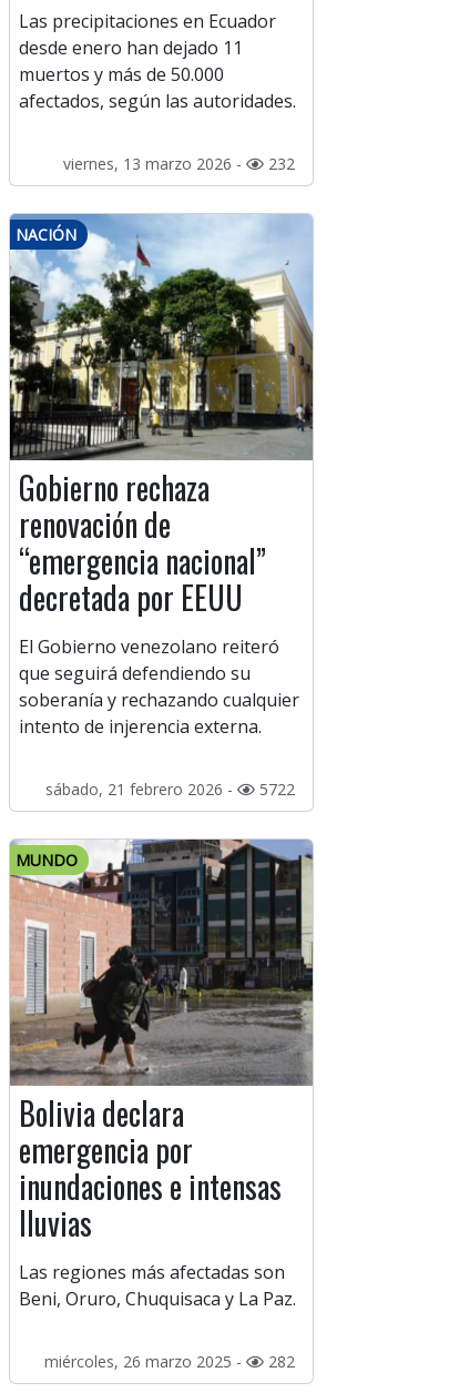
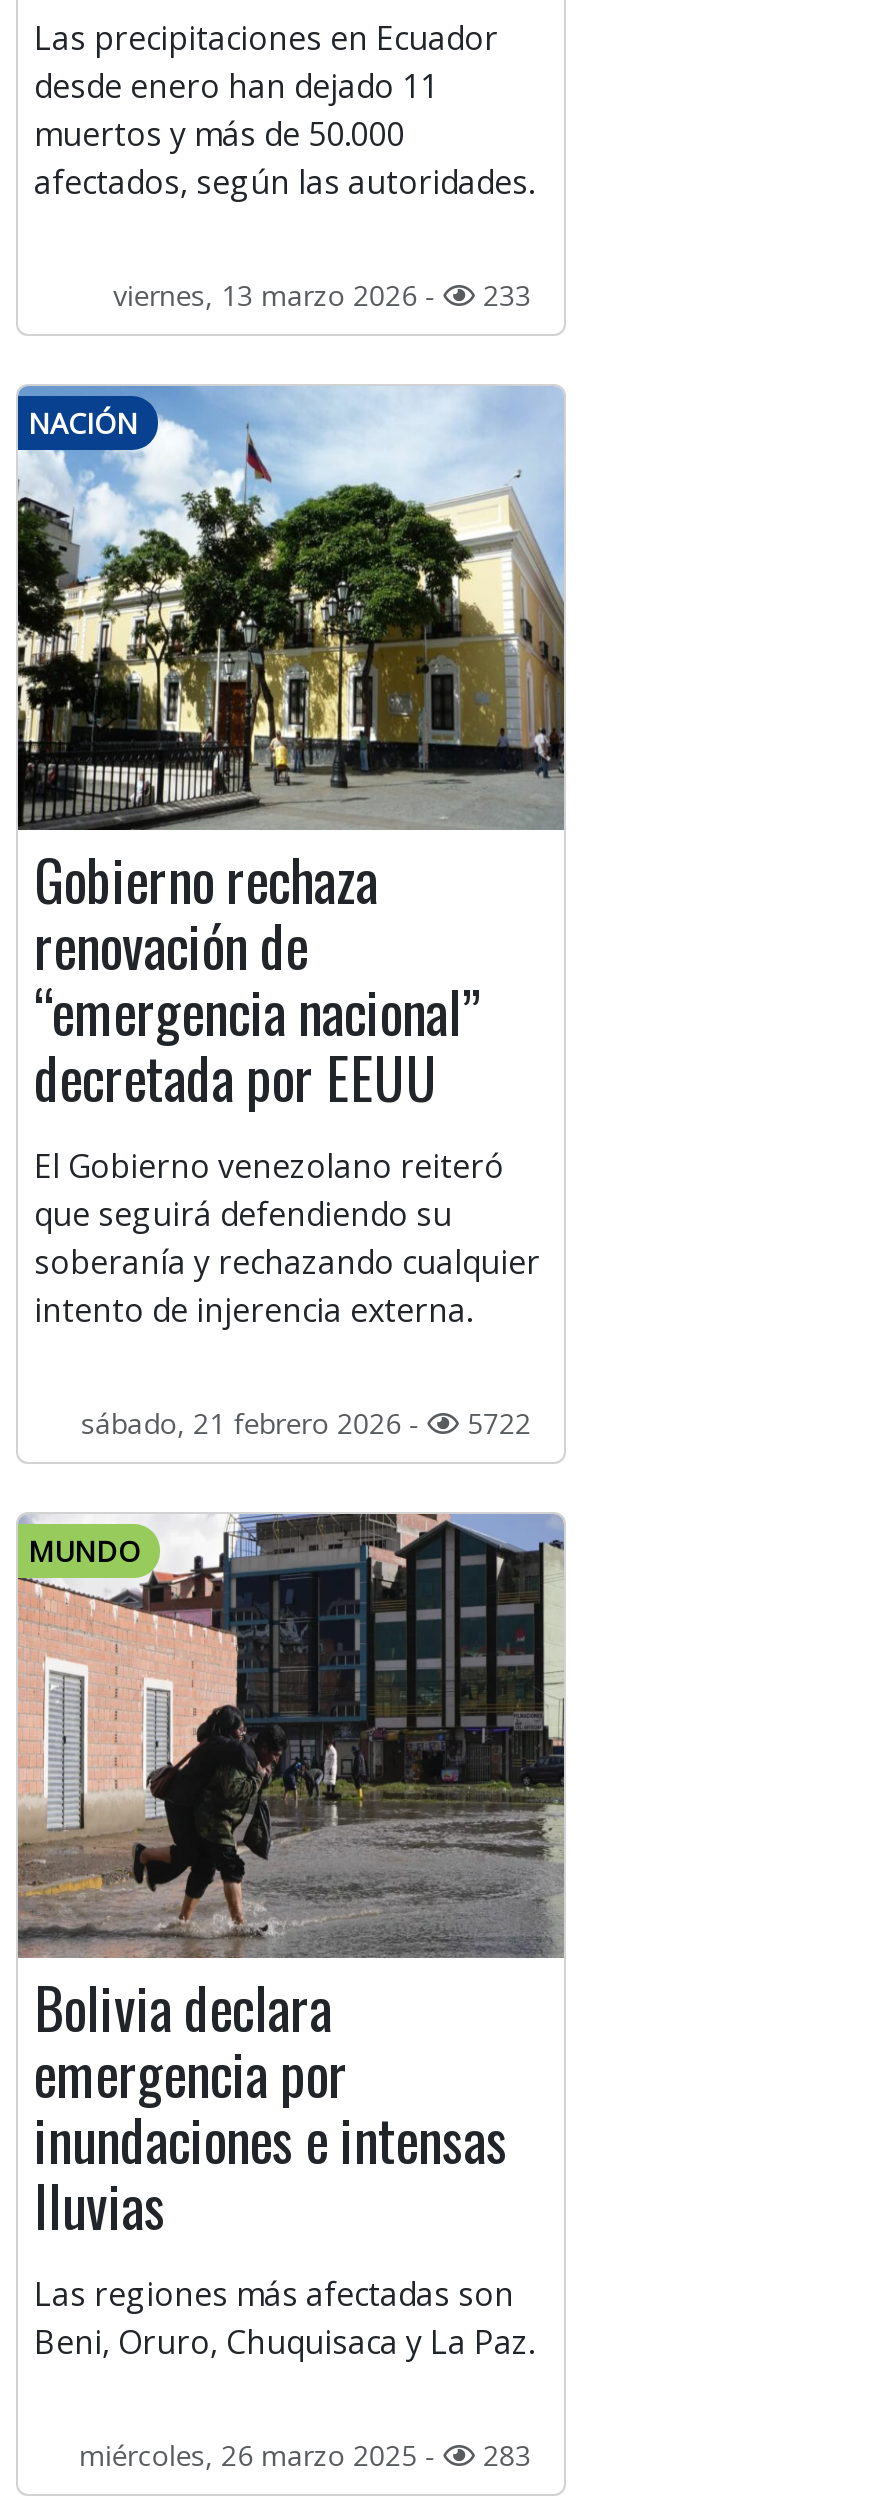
[63,153,295,174] viernes, 13 marzo 2026 - 232 -> [113,276,531,314] viernes, 13 marzo 2026 - 233
[44,1351,295,1372] miércoles, 26 marzo 2025 - 282 -> [79,2436,531,2474] miércoles, 26 marzo 2025 - 283

